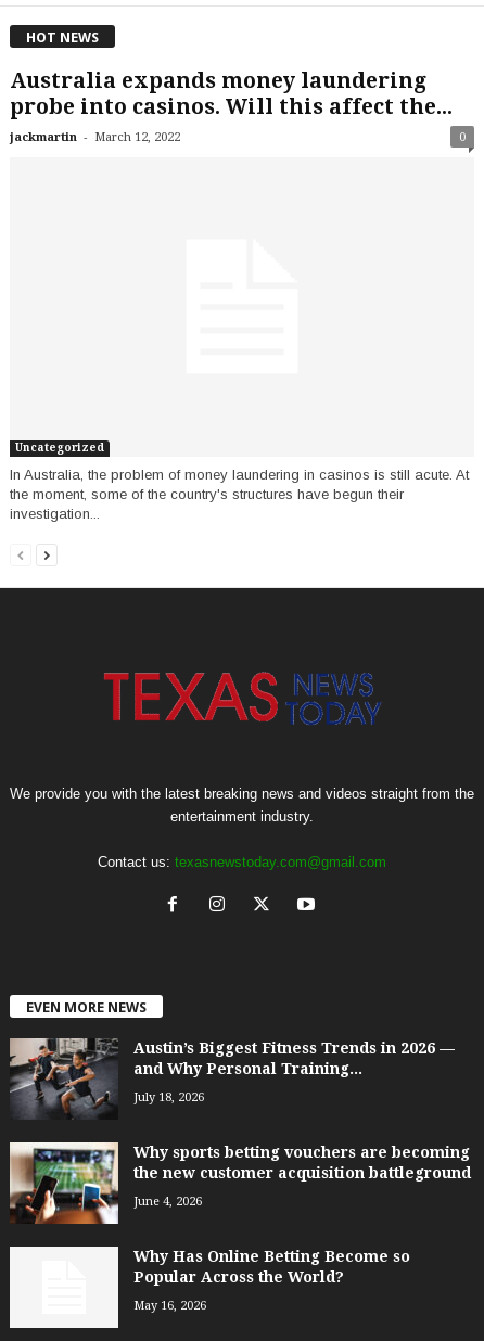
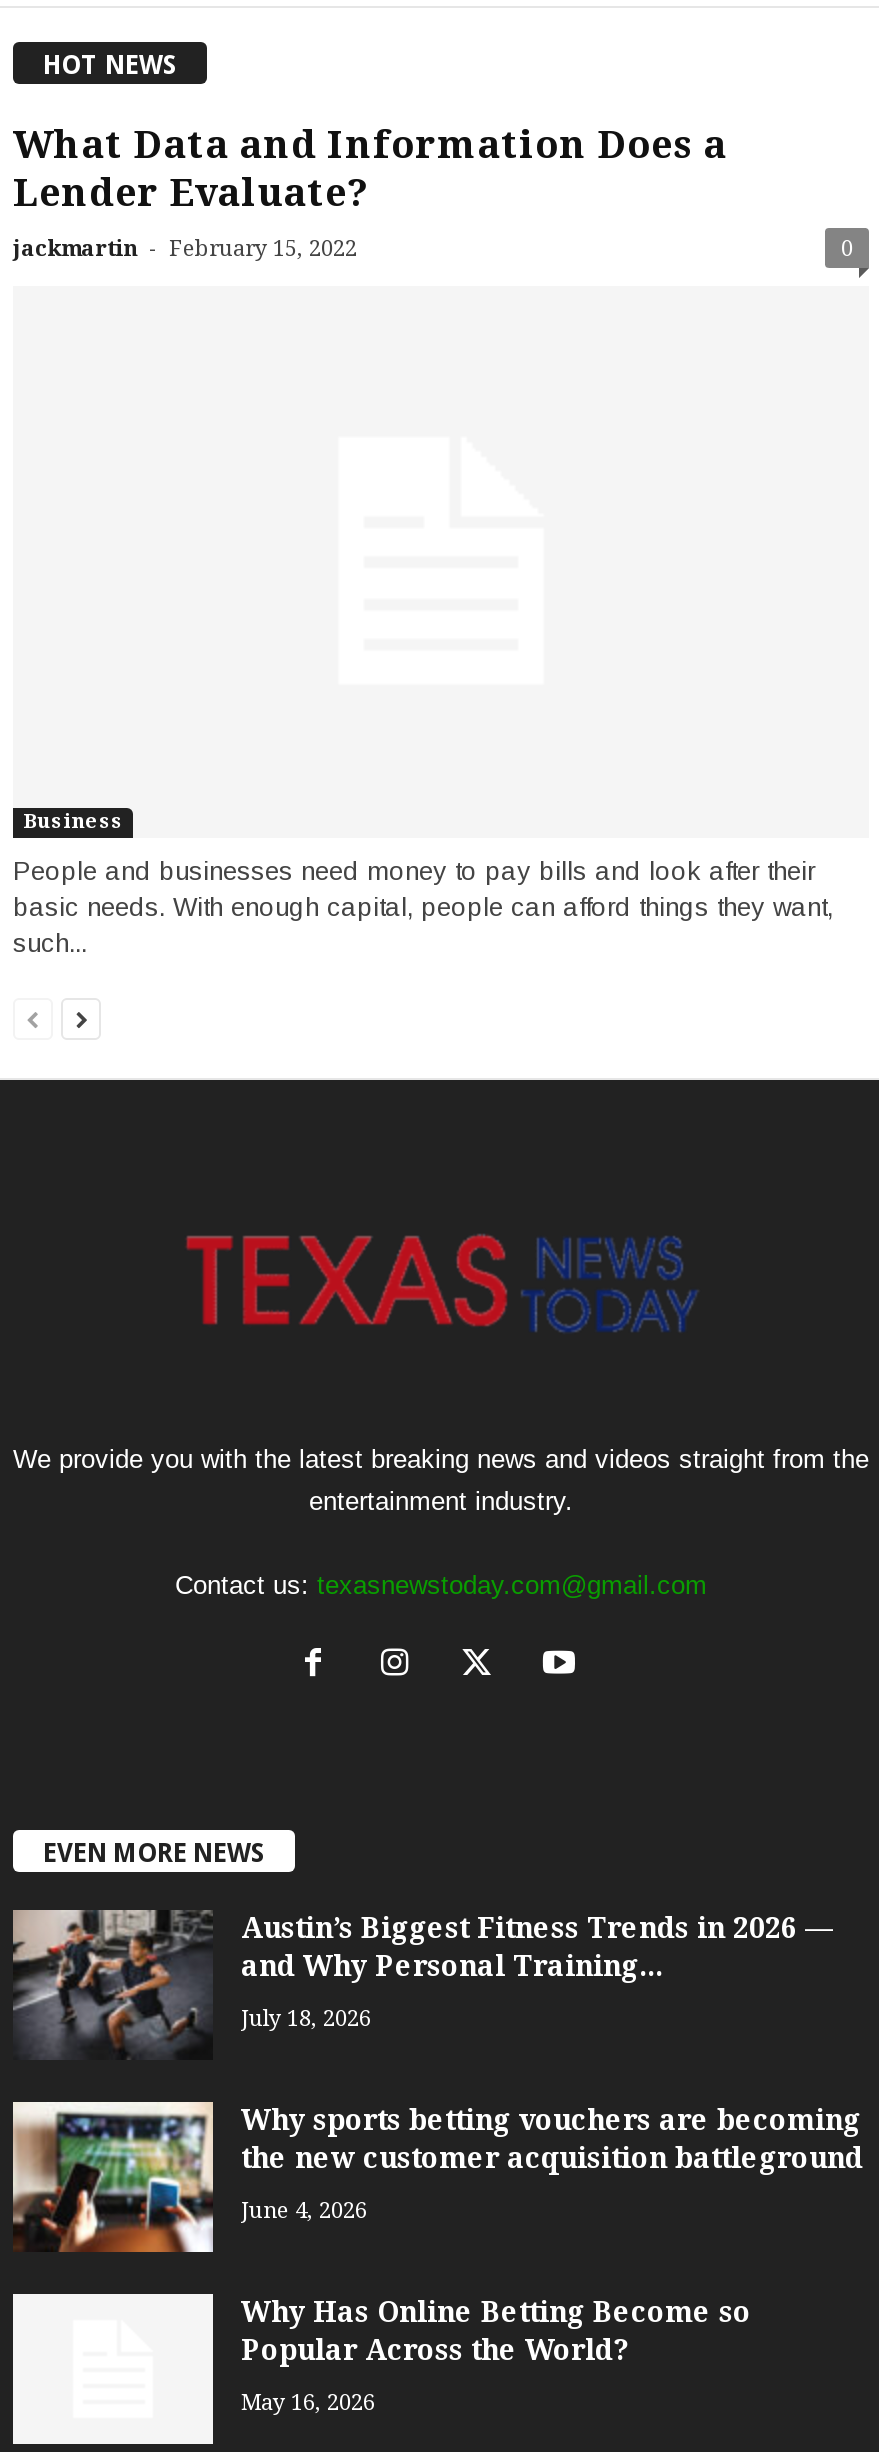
[10,68,453,144] Australia expands money laundering | probe into casinos. Will this affect the... | jackmartin - March 12, 2022 -> [13,121,727,261] What Data and Information Does a | Lender Evaluate? | jackmartin - February 15, 2022
[15,442,104,454] Uncategorized -> [23,811,123,833] Business
[10,467,469,522] In Australia, the problem of money laundering in casinos is still acute. At | the moment, some of the country's structures have begun their | investigation... -> [13,857,833,959] People and businesses need money to pay bills and look after their | basic needs. With enough capital, people can afford things they want, | such...

